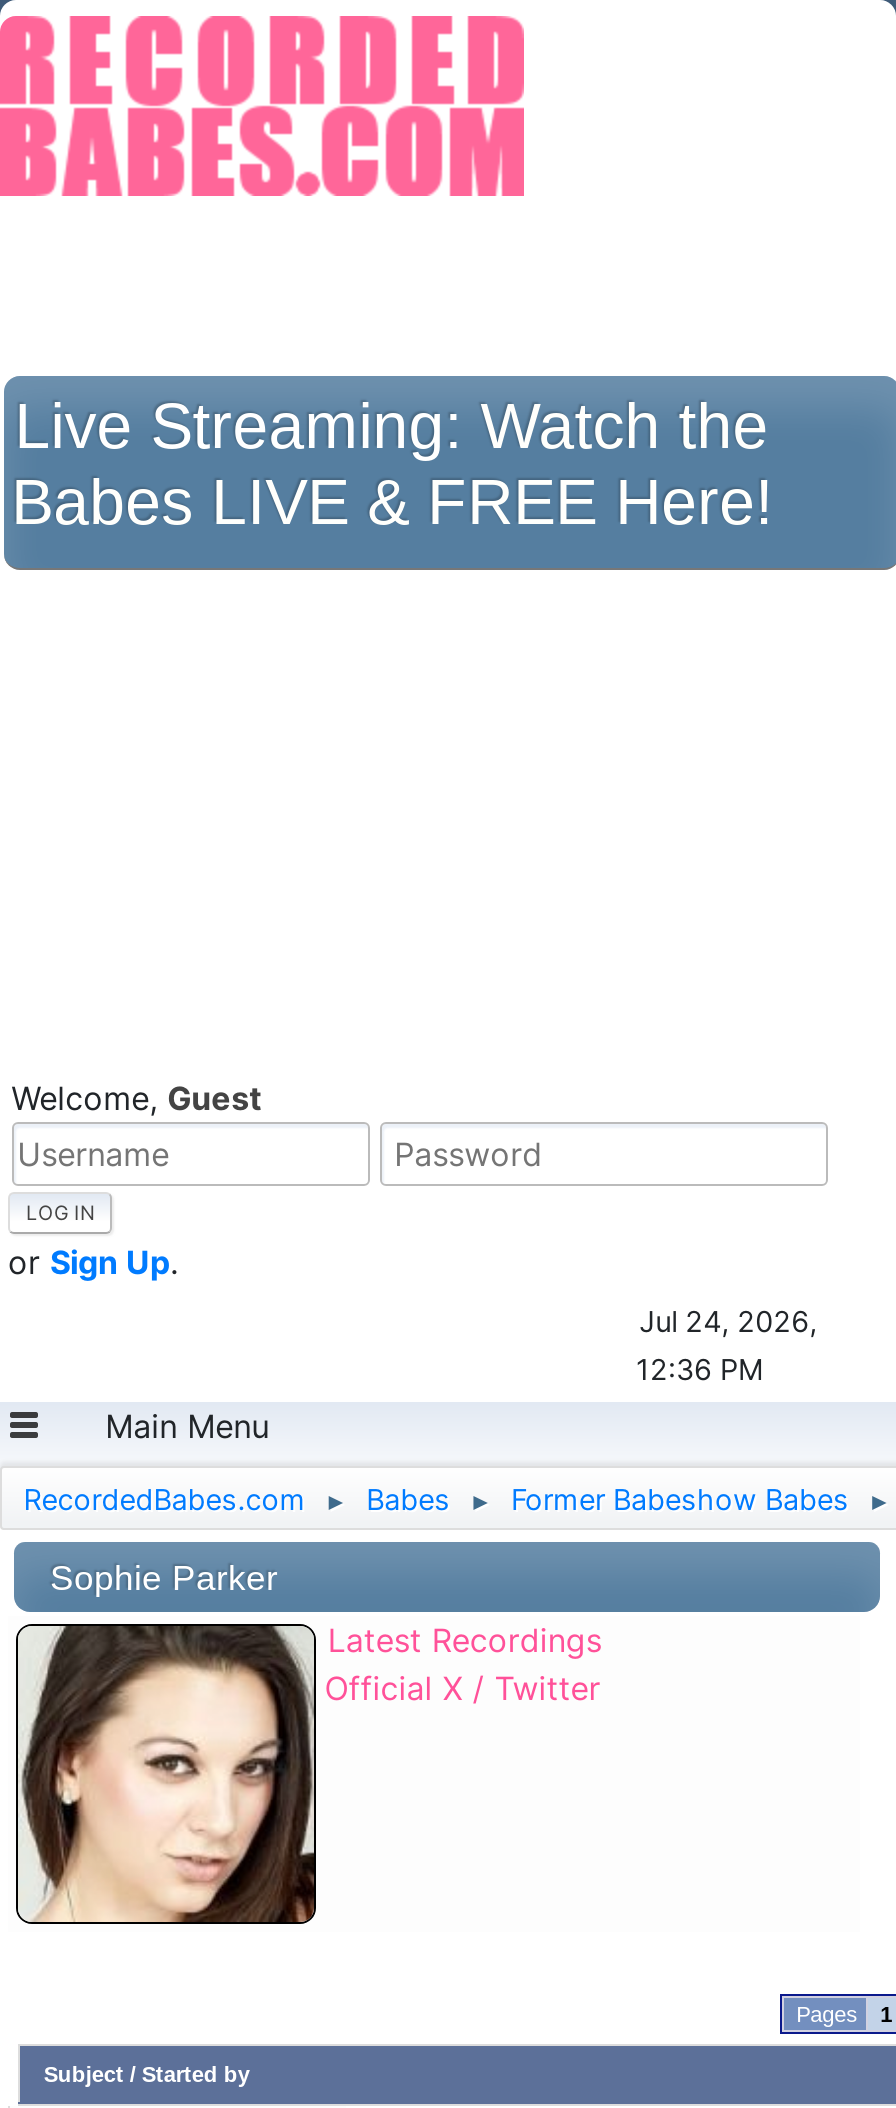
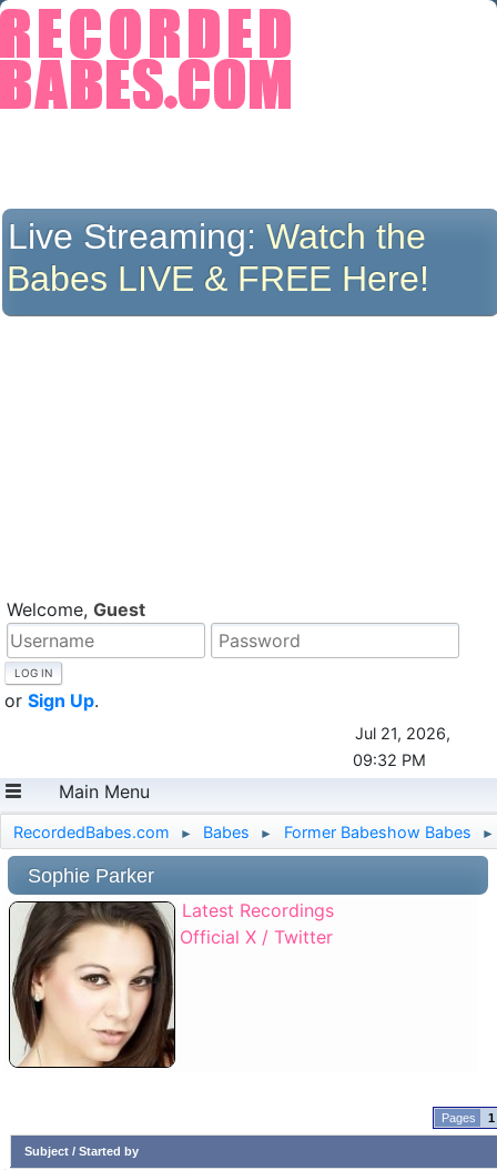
[639,1304,817,1338] Jul 24, 2026, -> [355,724,450,743] Jul 21, 2026,
[636,1352,764,1386] 12:36 PM -> [353,750,426,769] 09:32 PM

